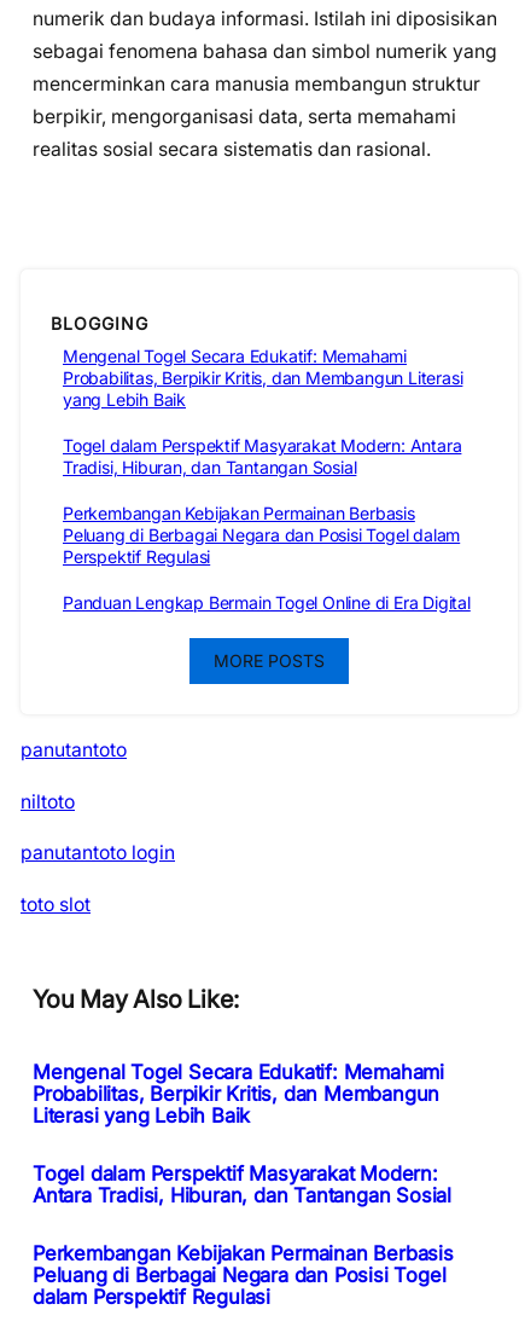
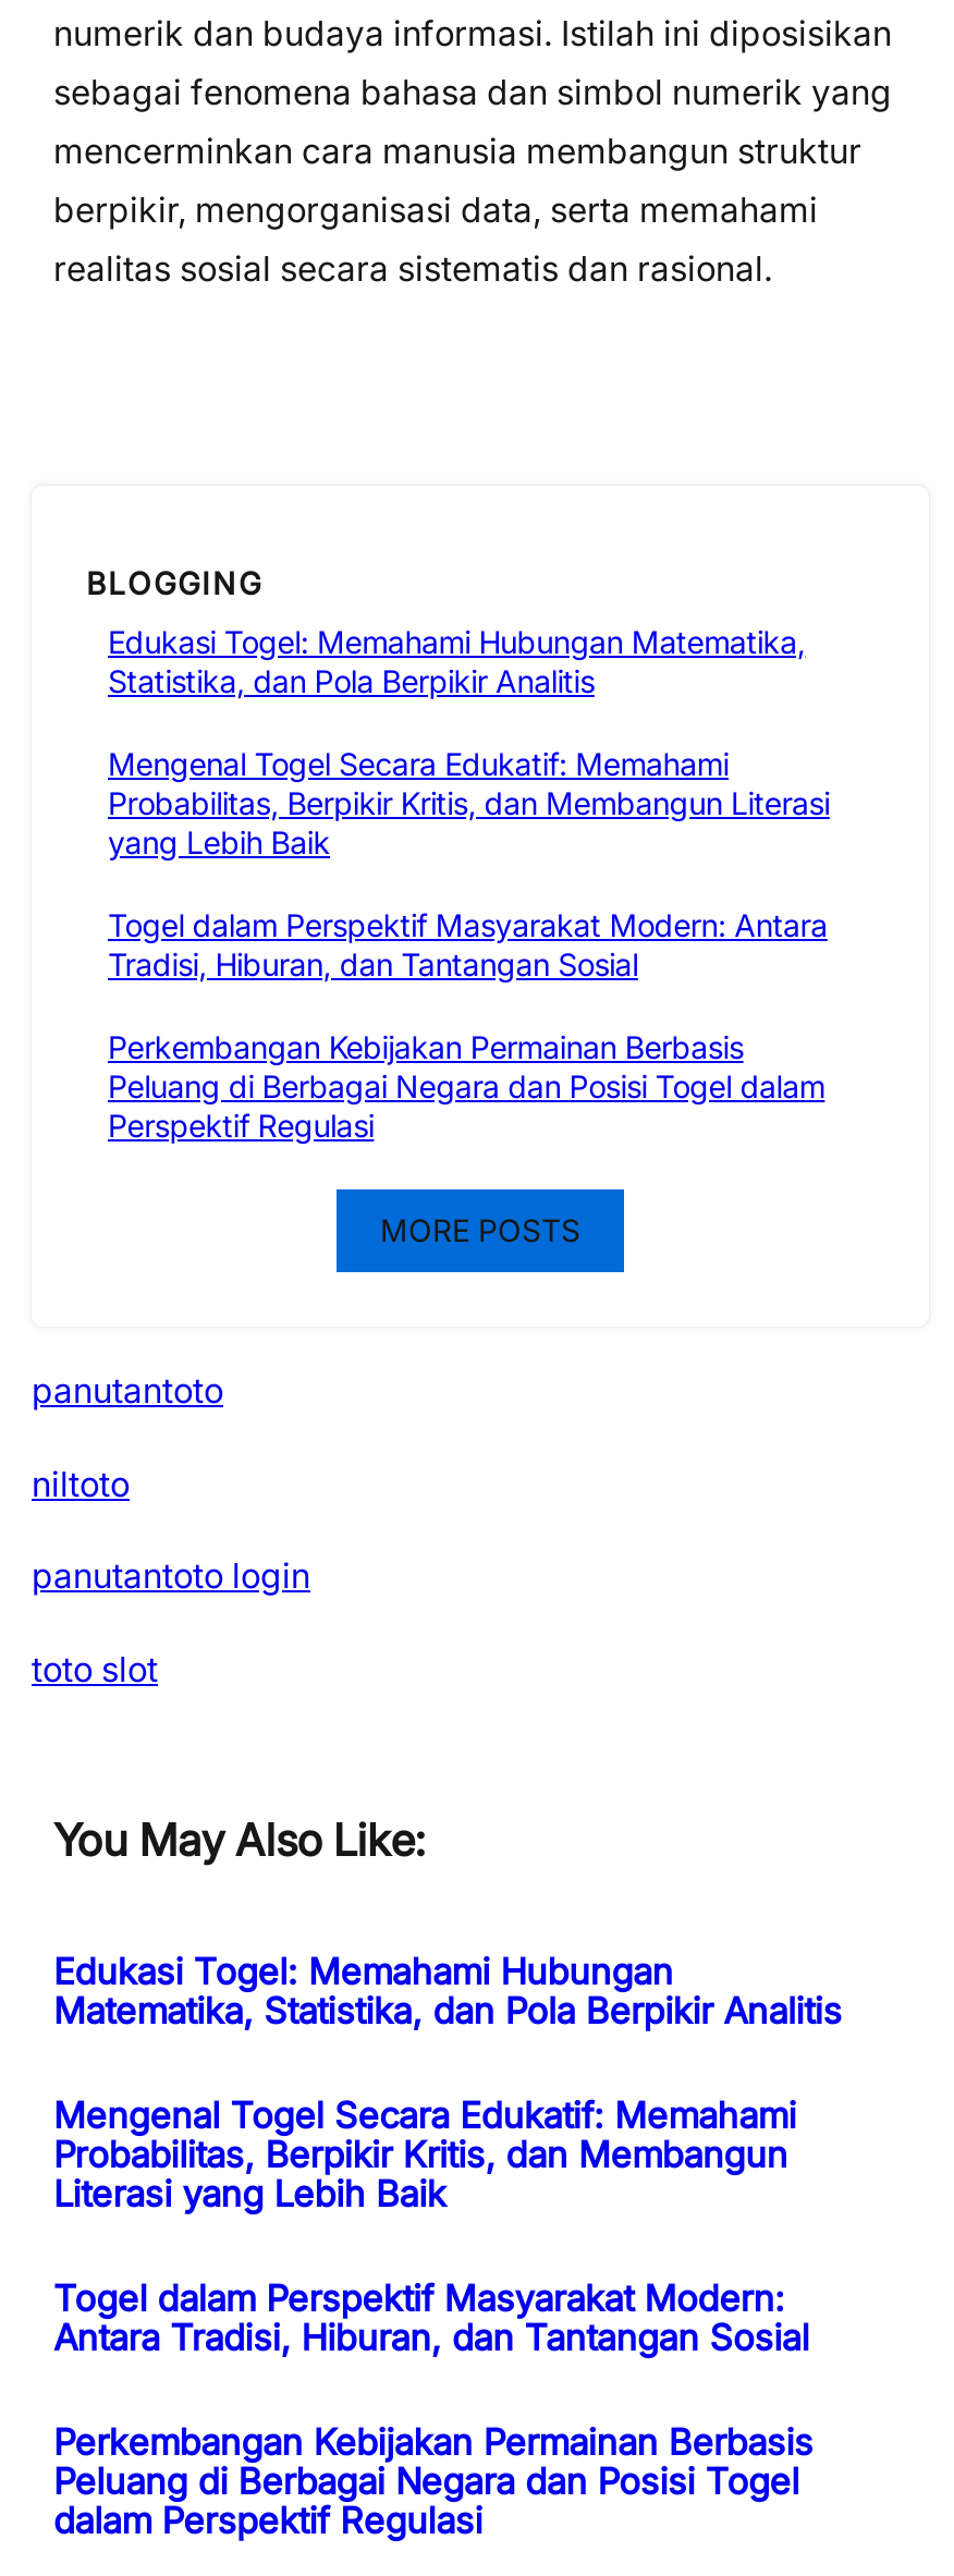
none -> [108,623,805,700] Edukasi Togel: Memahami Hubungan Matematika, | Statistika, dan Pola Berpikir Analitis
[63,592,470,613] Panduan Lengkap Bermain Togel Online di Era Digital -> none
none -> [53,1949,842,2032] Edukasi Togel: Memahami Hubungan | Matematika, Statistika, dan Pola Berpikir Analitis

